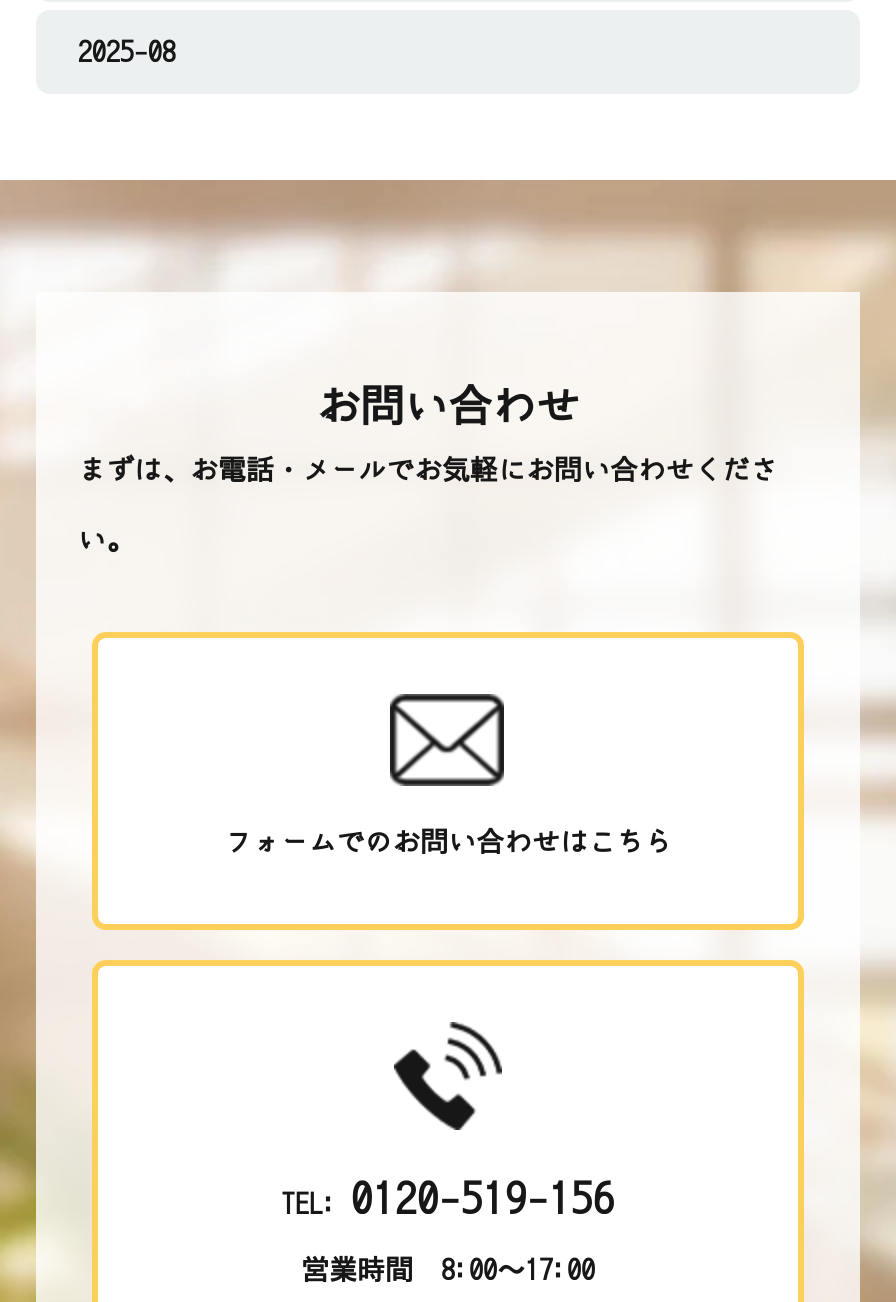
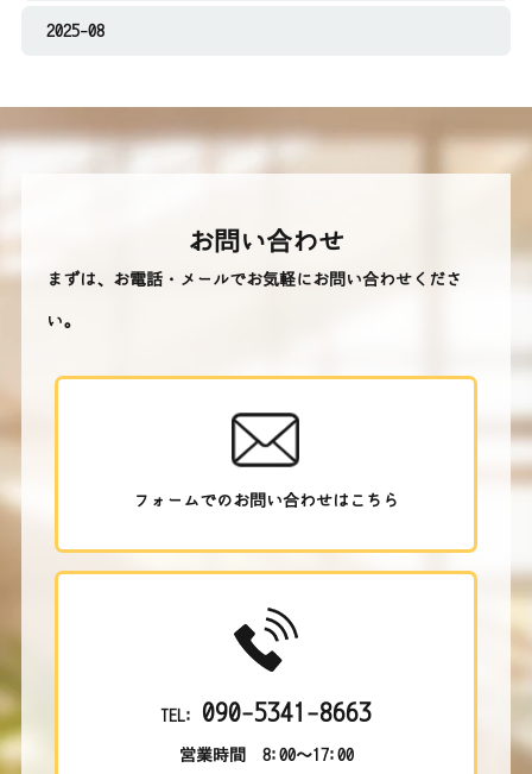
[281,1178,615,1220] TEL: 0120-519-156 -> [160,700,372,725] TEL: 090-5341-8663

